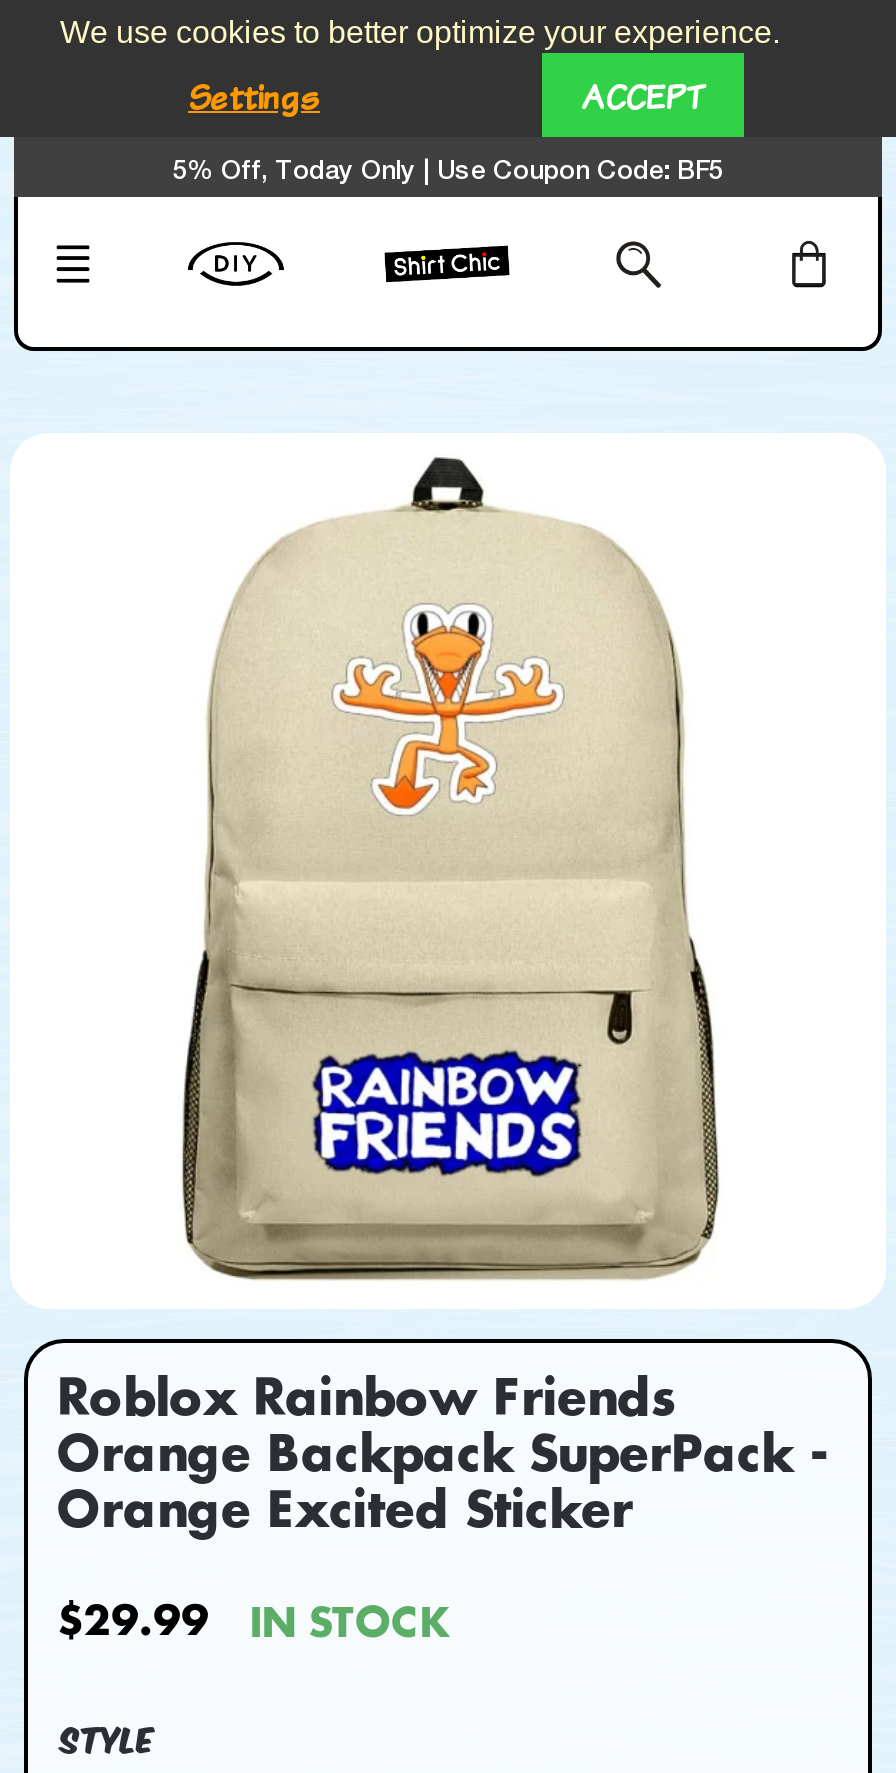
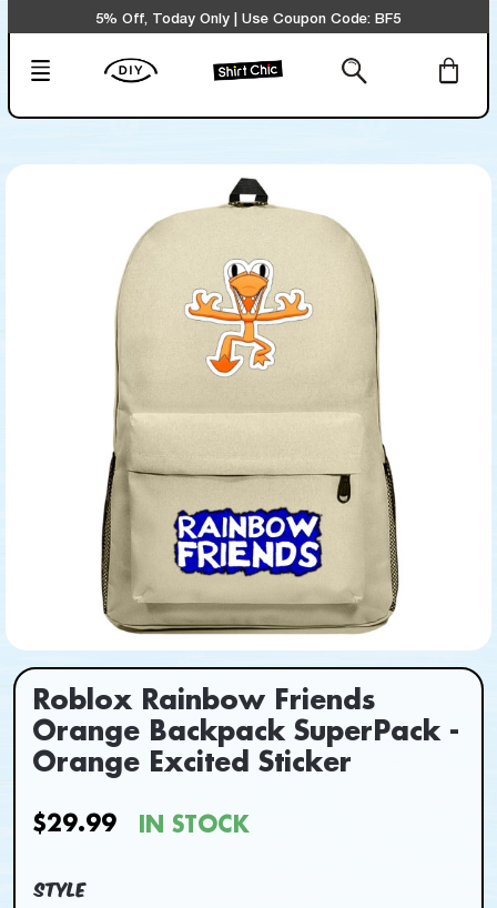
[60,15,780,119] We use cookies to better optimize your experience. | Settings | ACCEPT -> none

